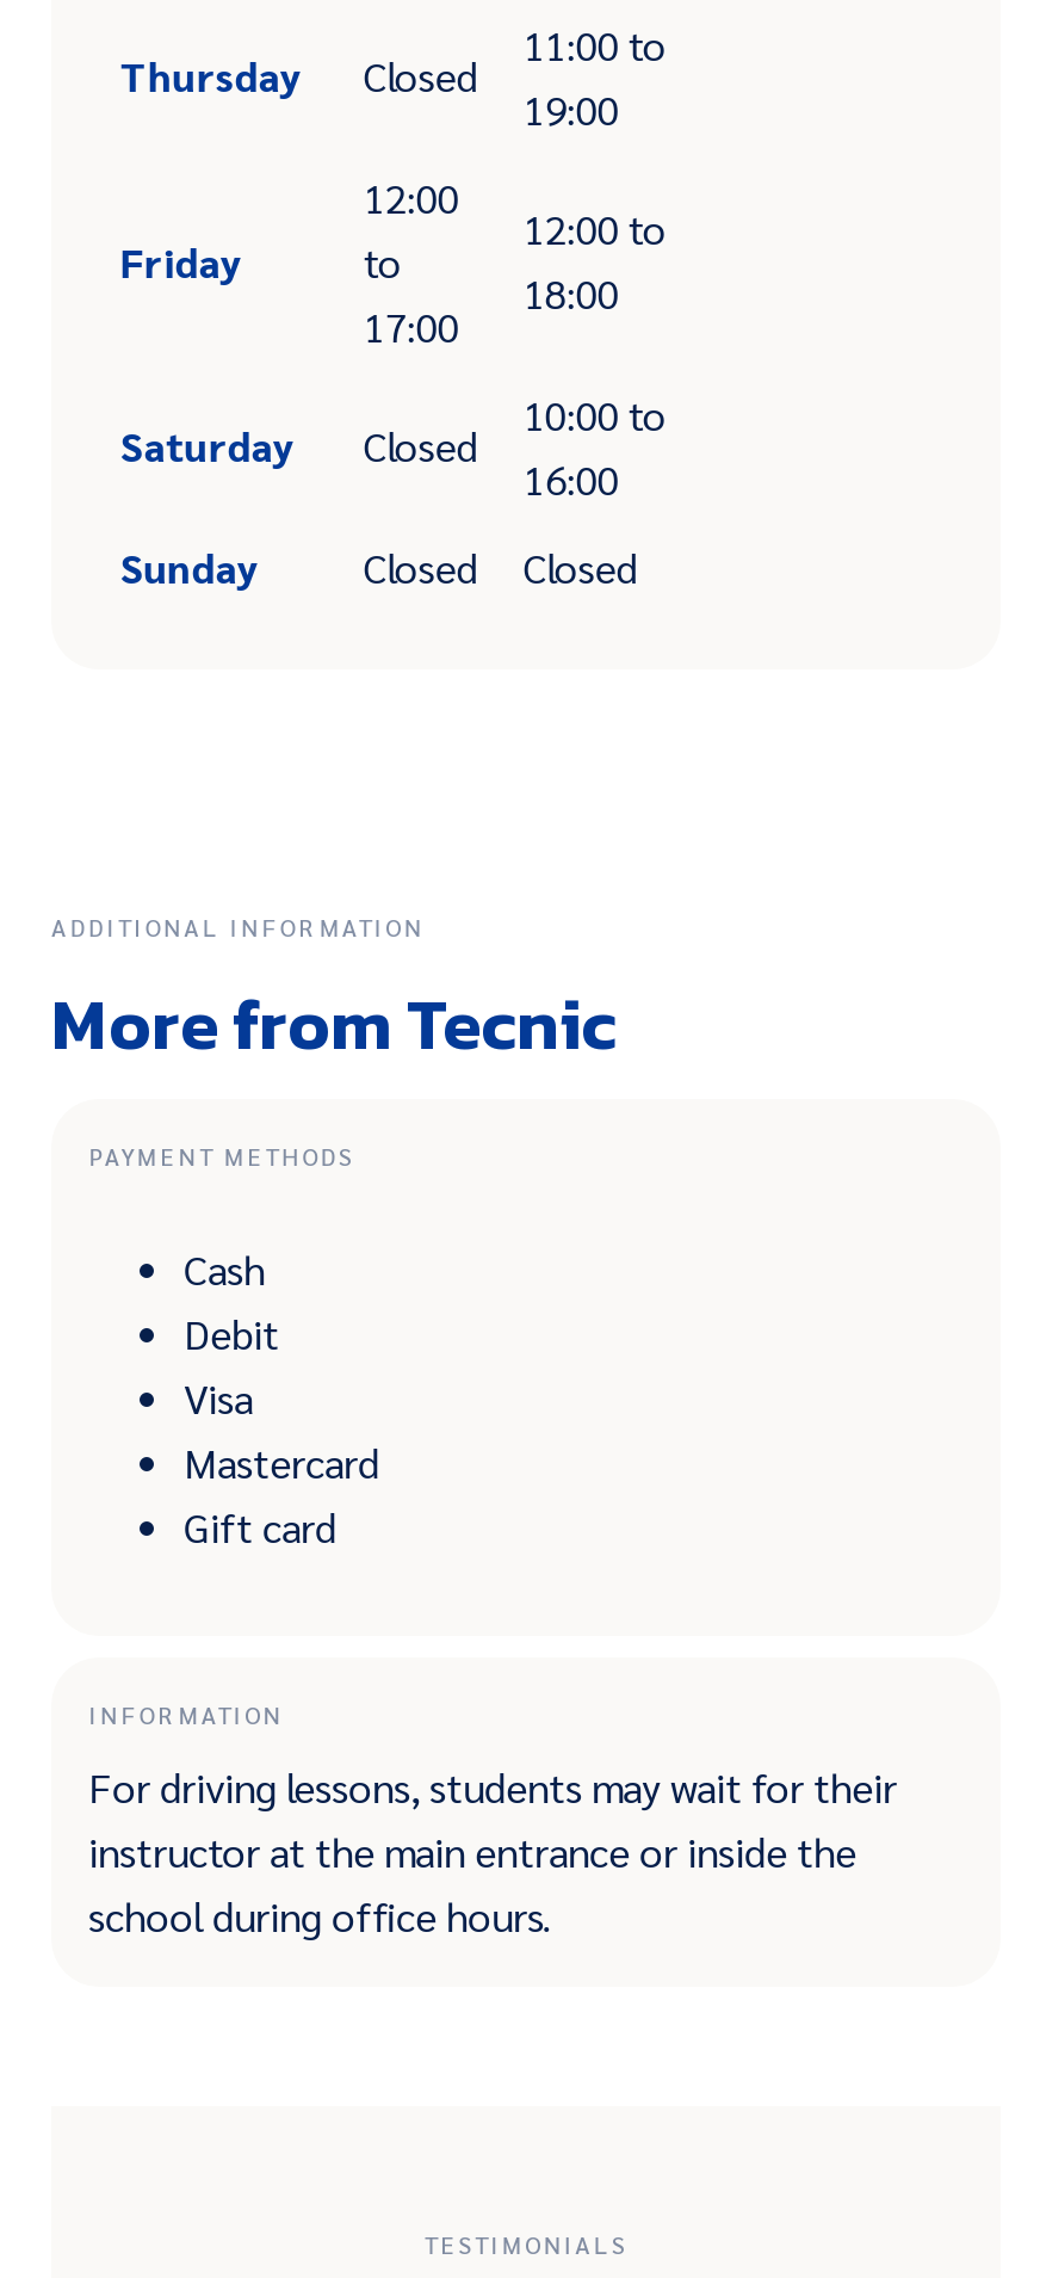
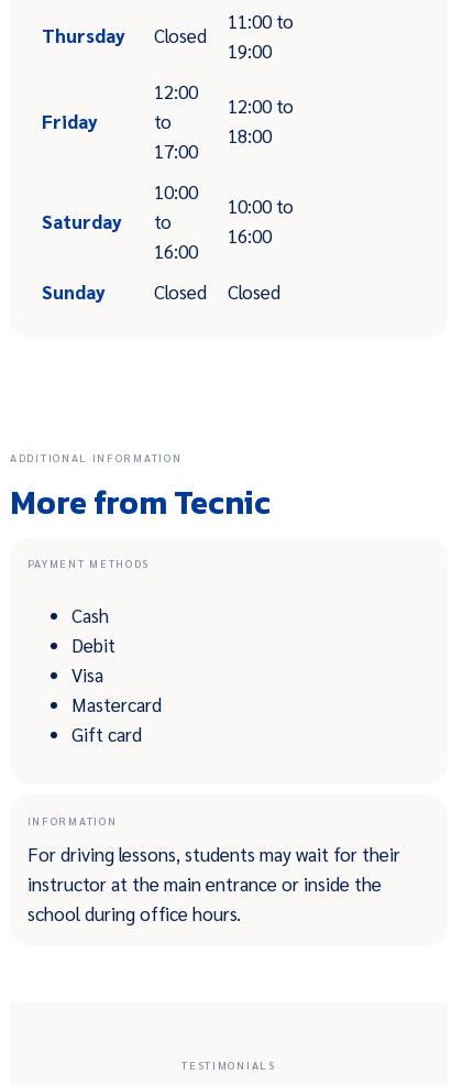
[364,420,478,472] Closed -> [154,180,198,263] 10:00 | to | 16:00

